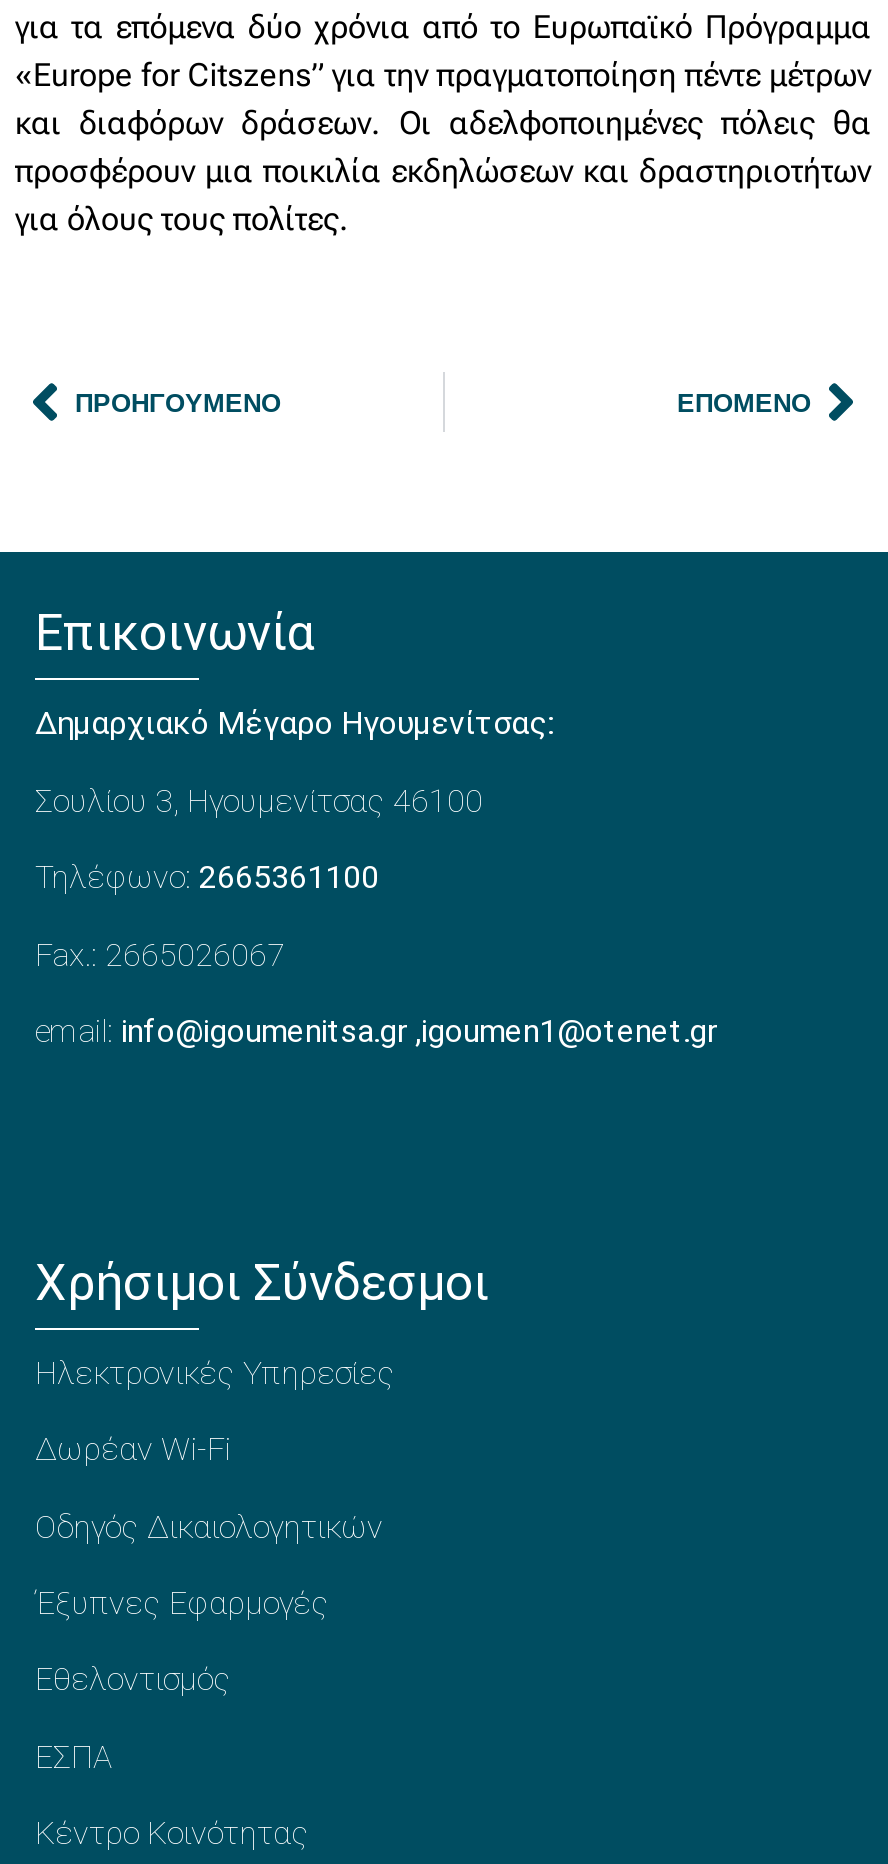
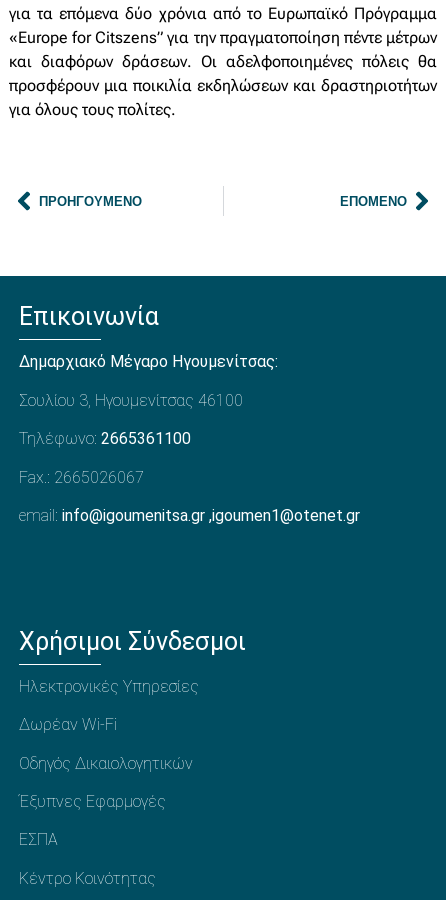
[35,1661,231,1699] Εθελοντισμός -> none

